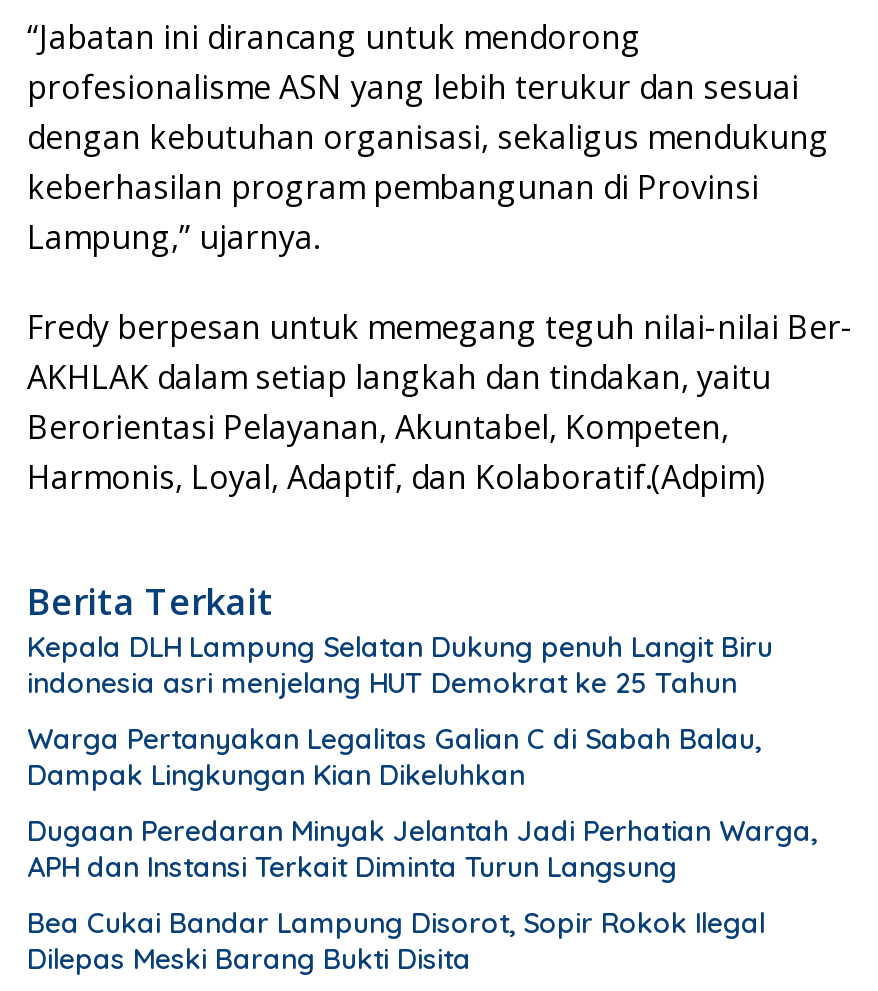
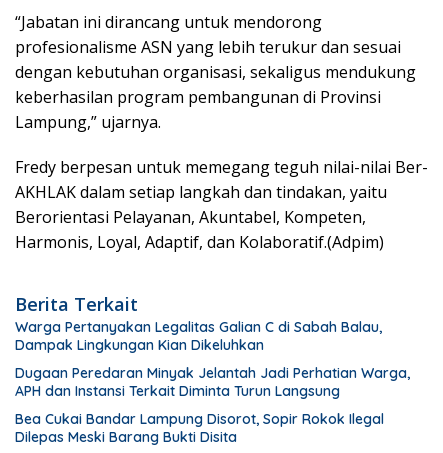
[27,629,773,701] Kepala DLH Lampung Selatan Dukung penuh Langit Biru | indonesia asri menjelang HUT Demokrat ke 25 Tahun -> none

